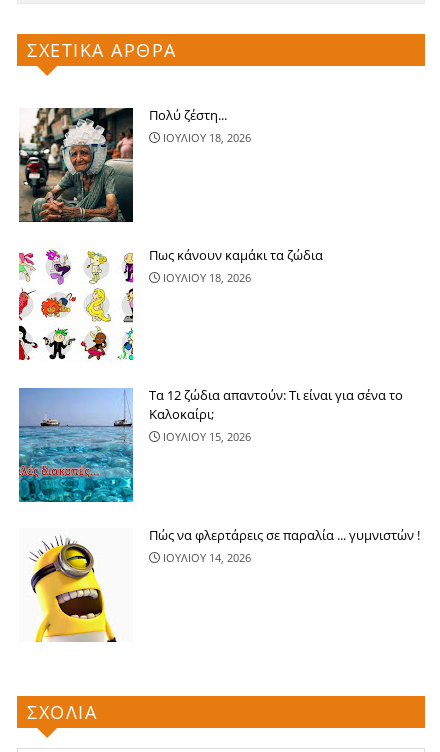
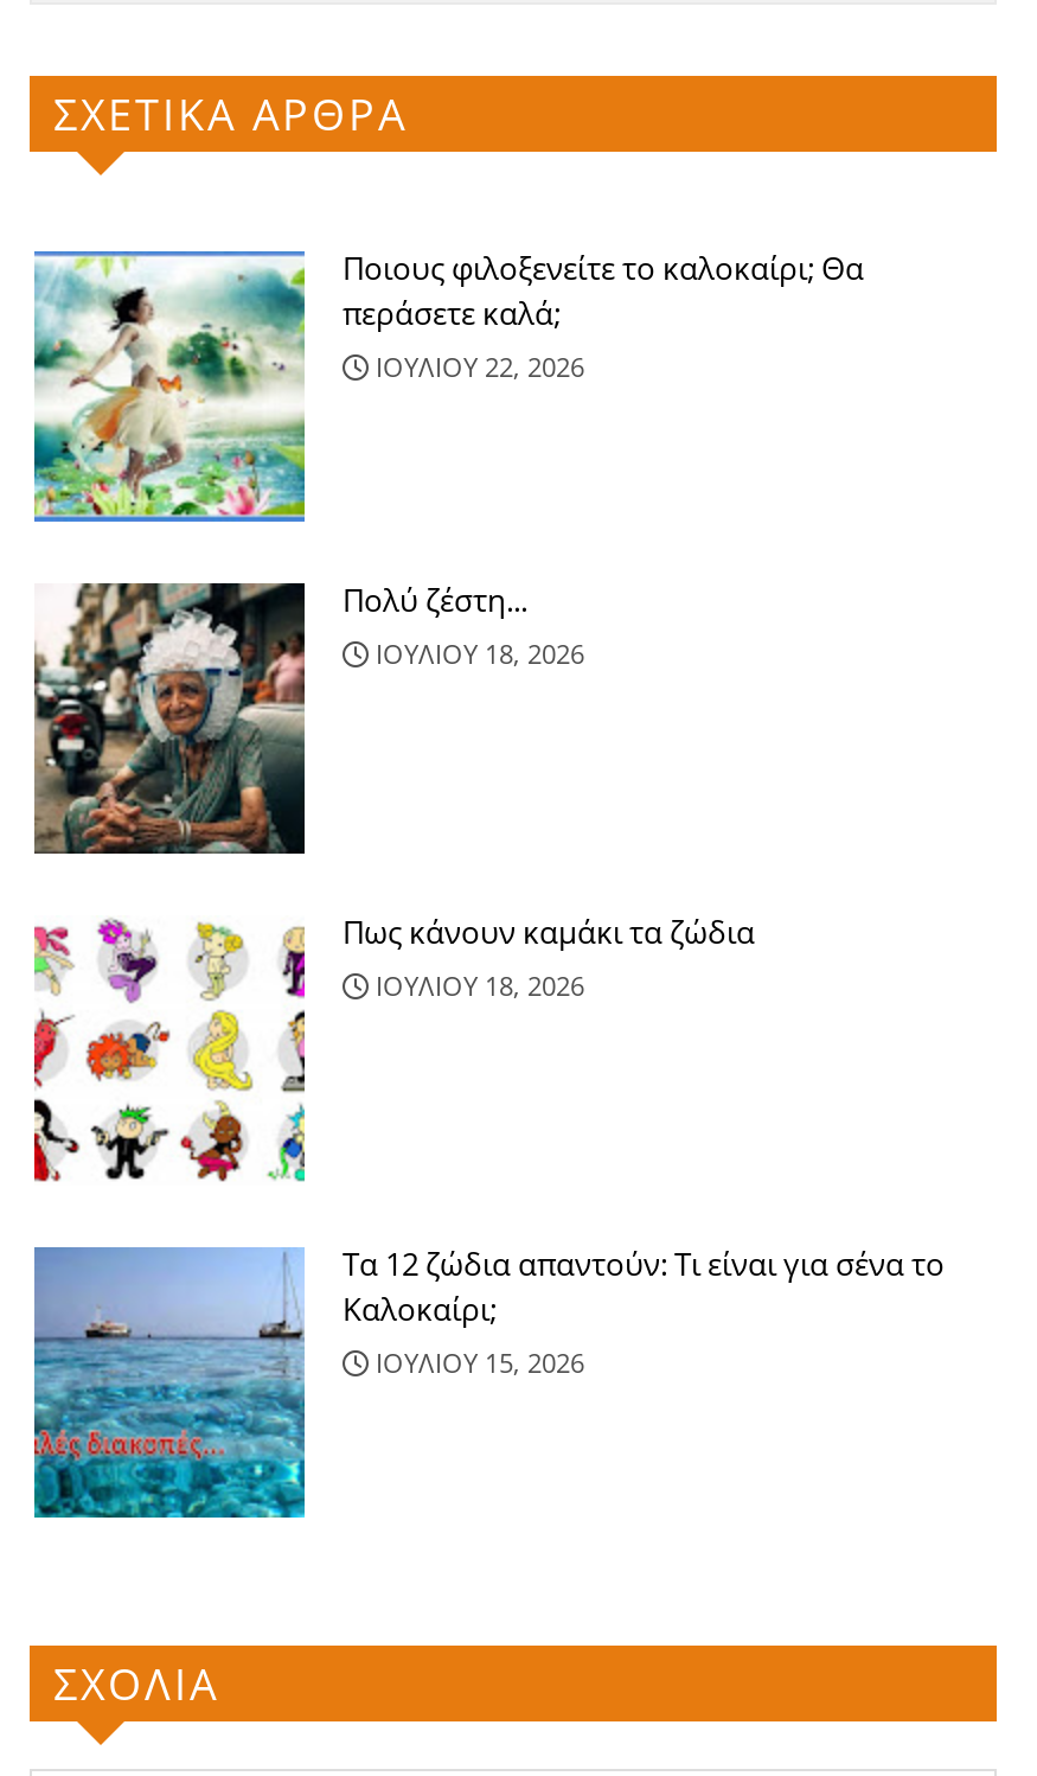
none -> [32,245,864,524] [image] | Ποιους φιλοξενείτε το καλοκαίρι; Θα | περάσετε καλά; | ΙΟΥΛΙΟΥ 22, 2026
moved [17,105,403,443] -> [30,577,945,1379]: [image] | Πολύ ζέστη... | ΙΟΥΛΙΟΥ 18, 2026 | Πως κάνουν καμάκι τα ζώδια | ΙΟΥΛΙΟΥ 18, 2026 | Τα 12 ζώδια απαντούν: Τι είναι για σένα το | Καλοκαίρι; | ΙΟΥΛΙΟΥ 15, 2026
moved [17,388,135,504] -> [30,1247,309,1522]: [image]
[19,525,420,643] [image] | Πώς να φλερτάρεις σε παραλία ... γυμνιστών ! | ΙΟΥΛΙΟΥ 14, 2026 -> none

